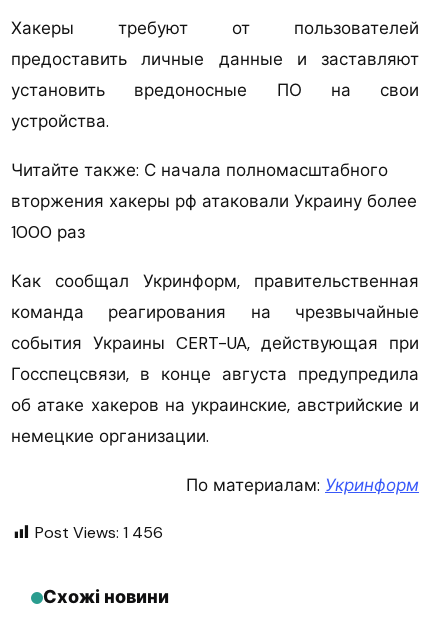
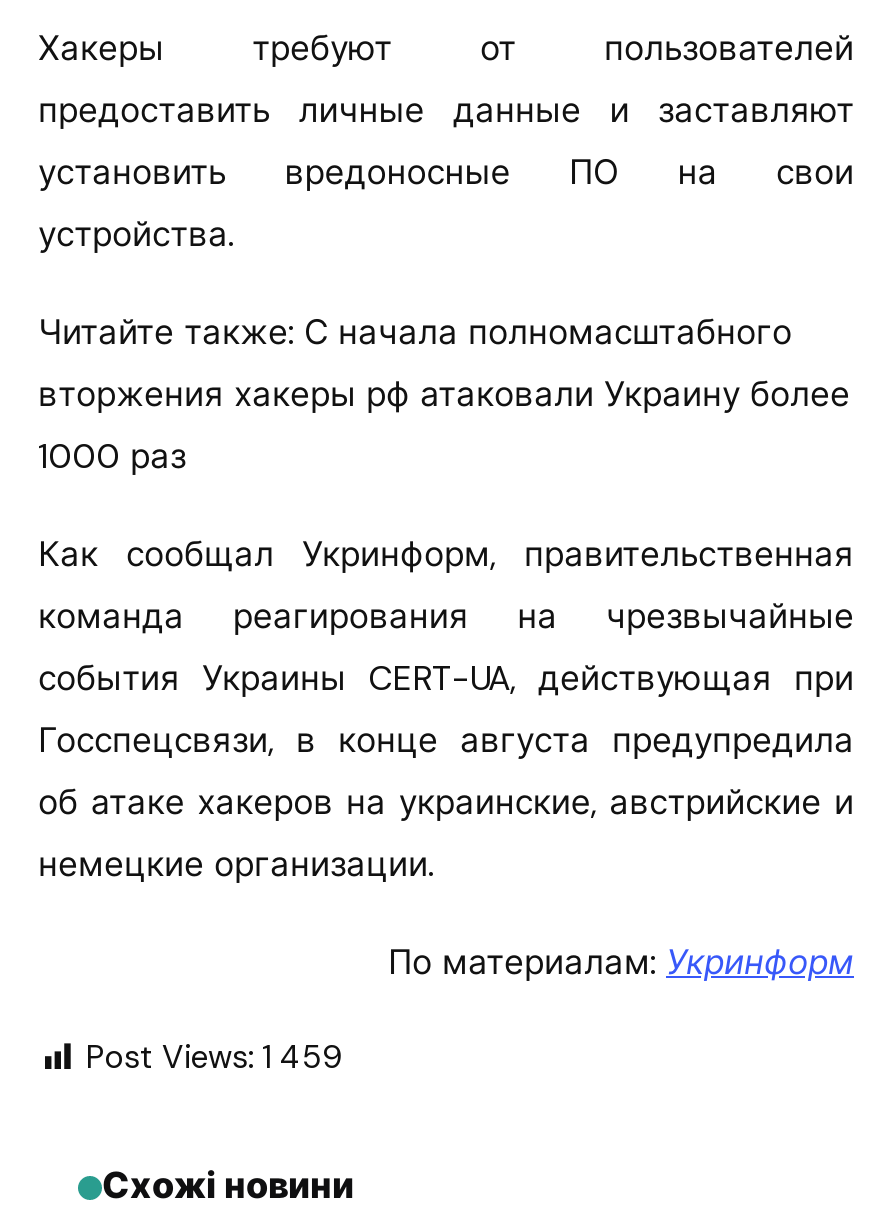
[35,522,163,543] Post Views: 1 456 -> [86,1037,342,1079] Post Views: 1 459

